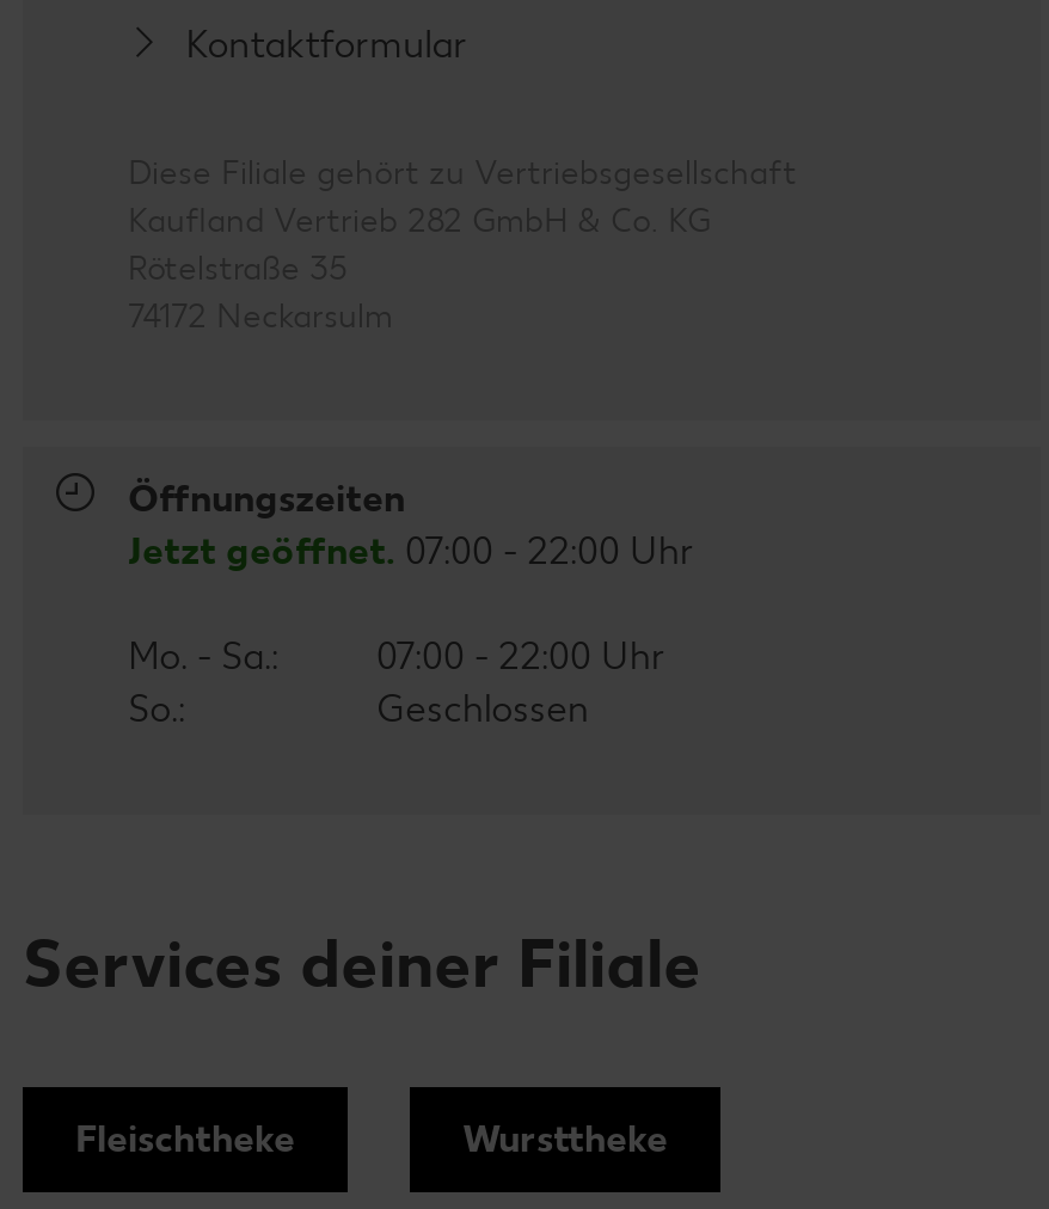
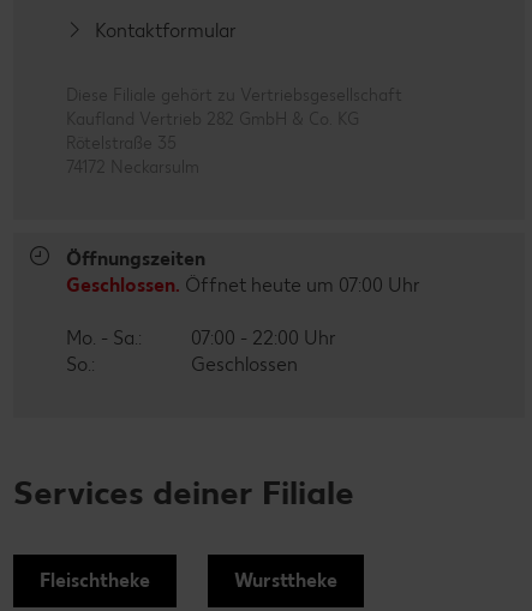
[128,527,694,572] Jetzt geöffnet. 07:00 - 22:00 Uhr -> [66,273,420,296] Geschlossen. Öffnet heute um 07:00 Uhr

